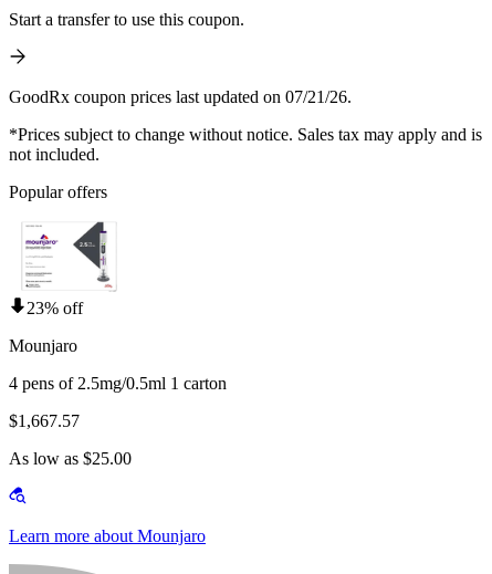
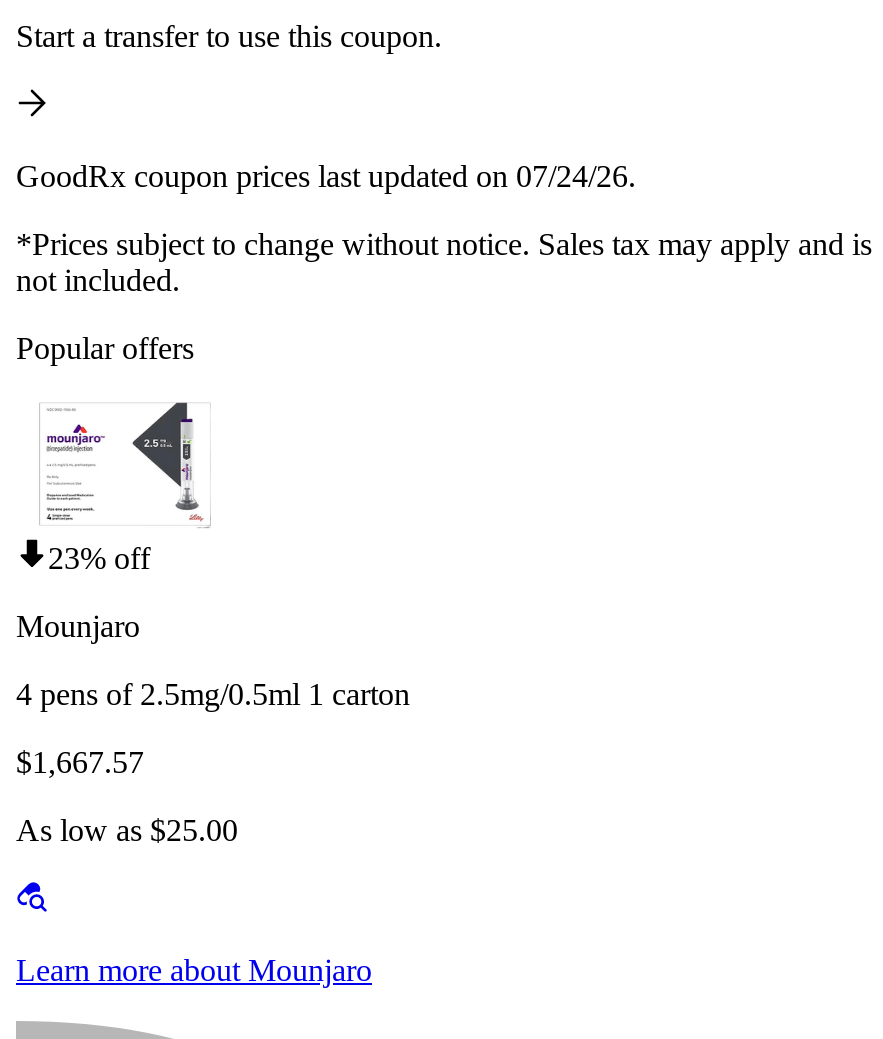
[9,87,352,106] GoodRx coupon prices last updated on 07/21/26. -> [16,158,636,192] GoodRx coupon prices last updated on 07/24/26.

